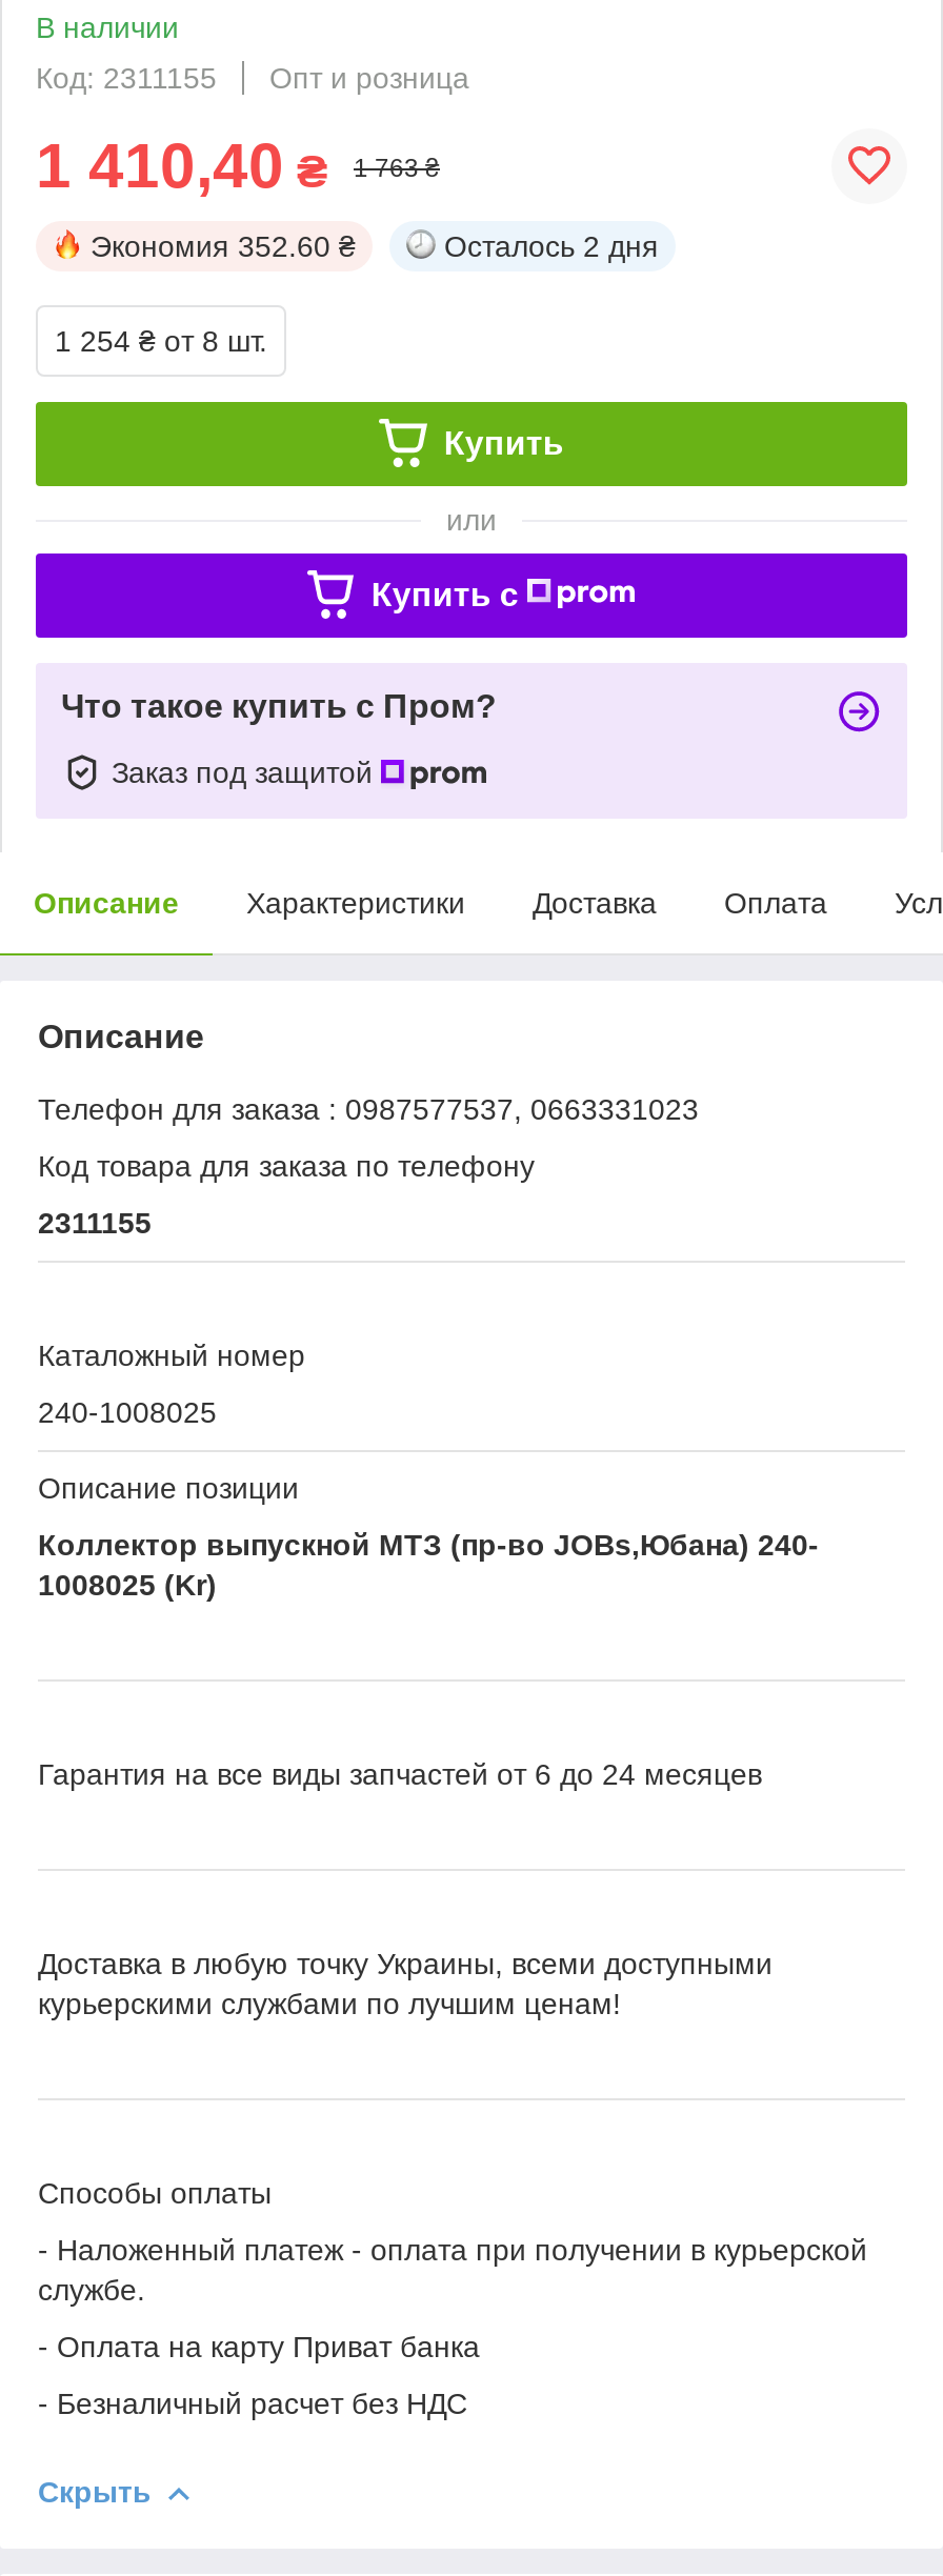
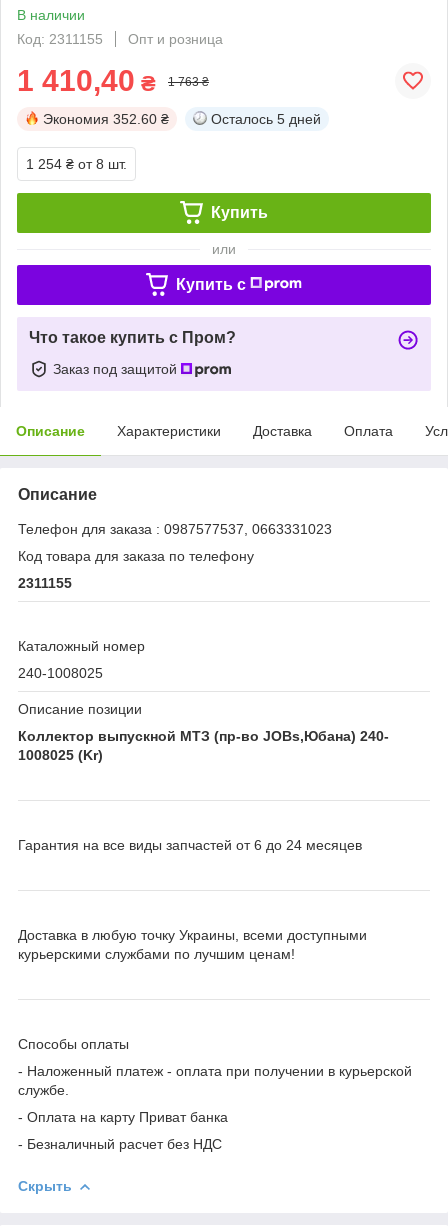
[444,229,659,263] Осталось 2 дня -> [211,111,321,127] Осталось 5 дней

